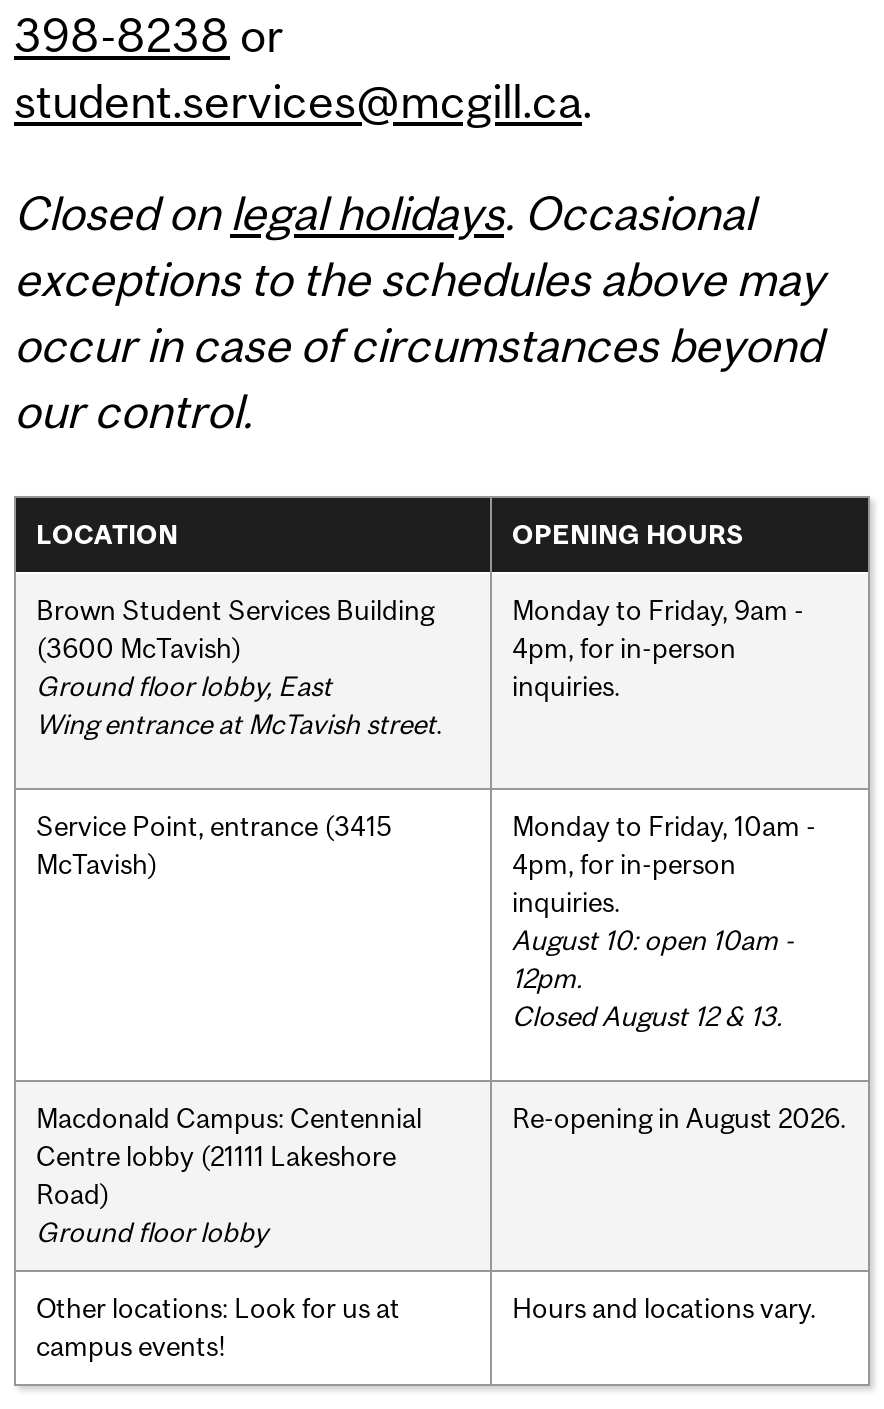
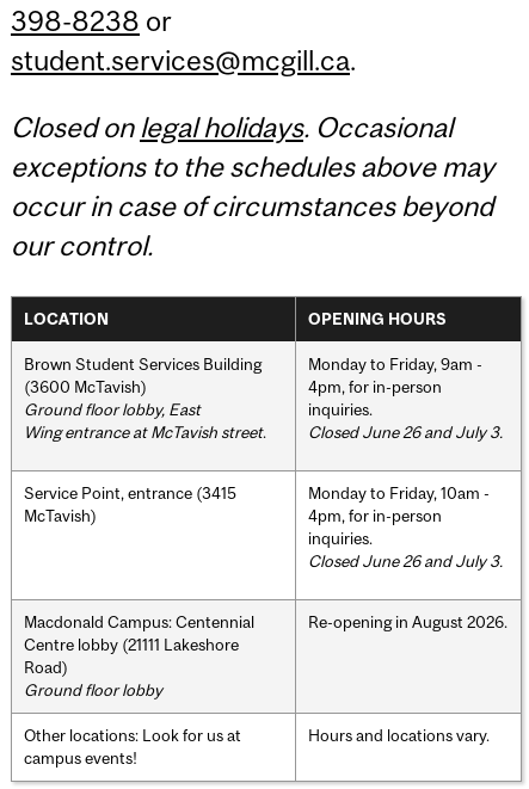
none -> [308,422,503,441] Closed June 26 and July 3.
[512,923,794,1031] August 10: open 10am - | 12pm. | Closed August 12 & 13. -> [308,551,503,570] Closed June 26 and July 3.

